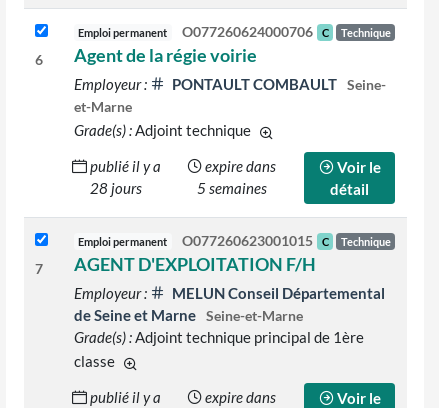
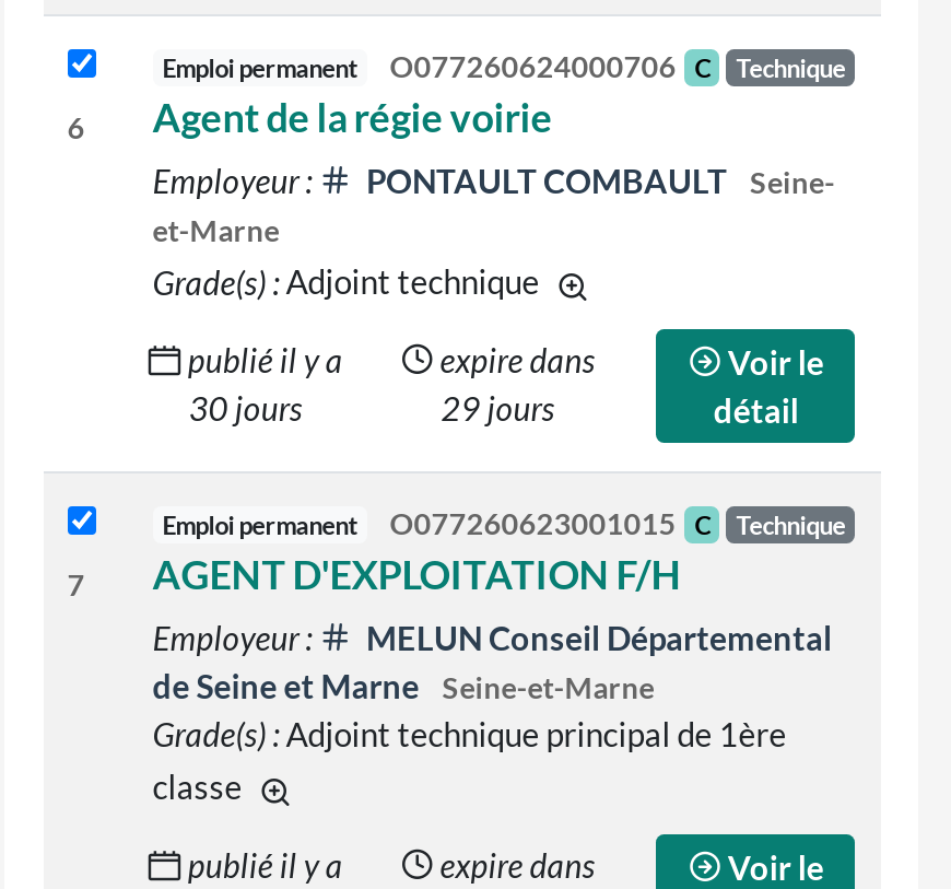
[90,179,142,197] 28 jours -> [189,388,303,427] 30 jours
[197,179,267,197] 5 semaines -> [441,388,555,427] 29 jours

